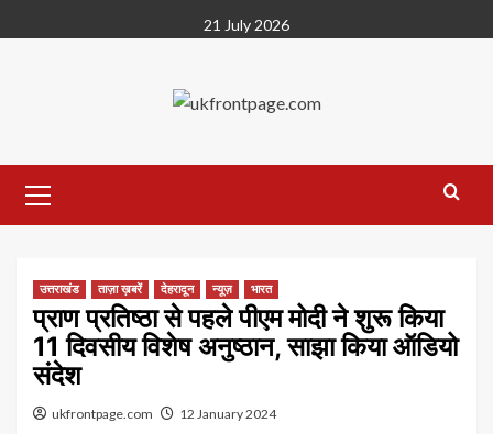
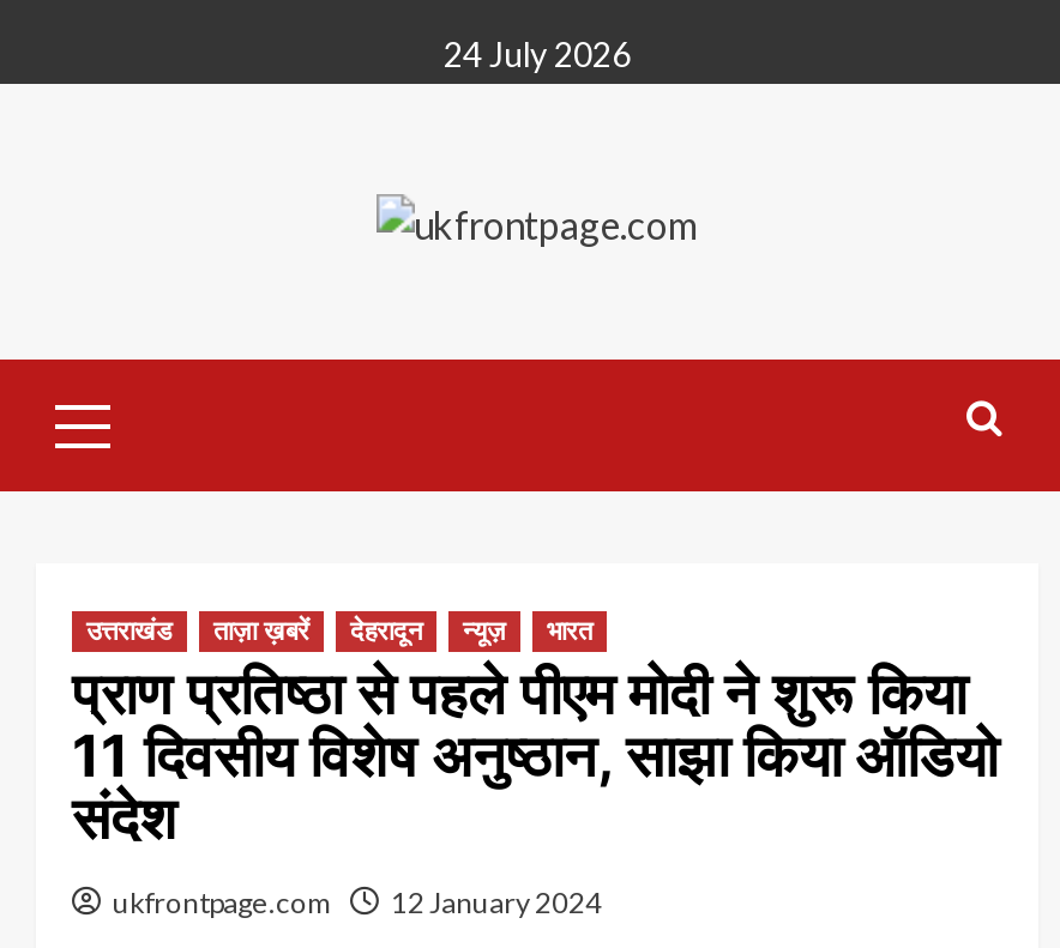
[204,15,289,34] 21 July 2026 -> [444,34,631,74] 24 July 2026

